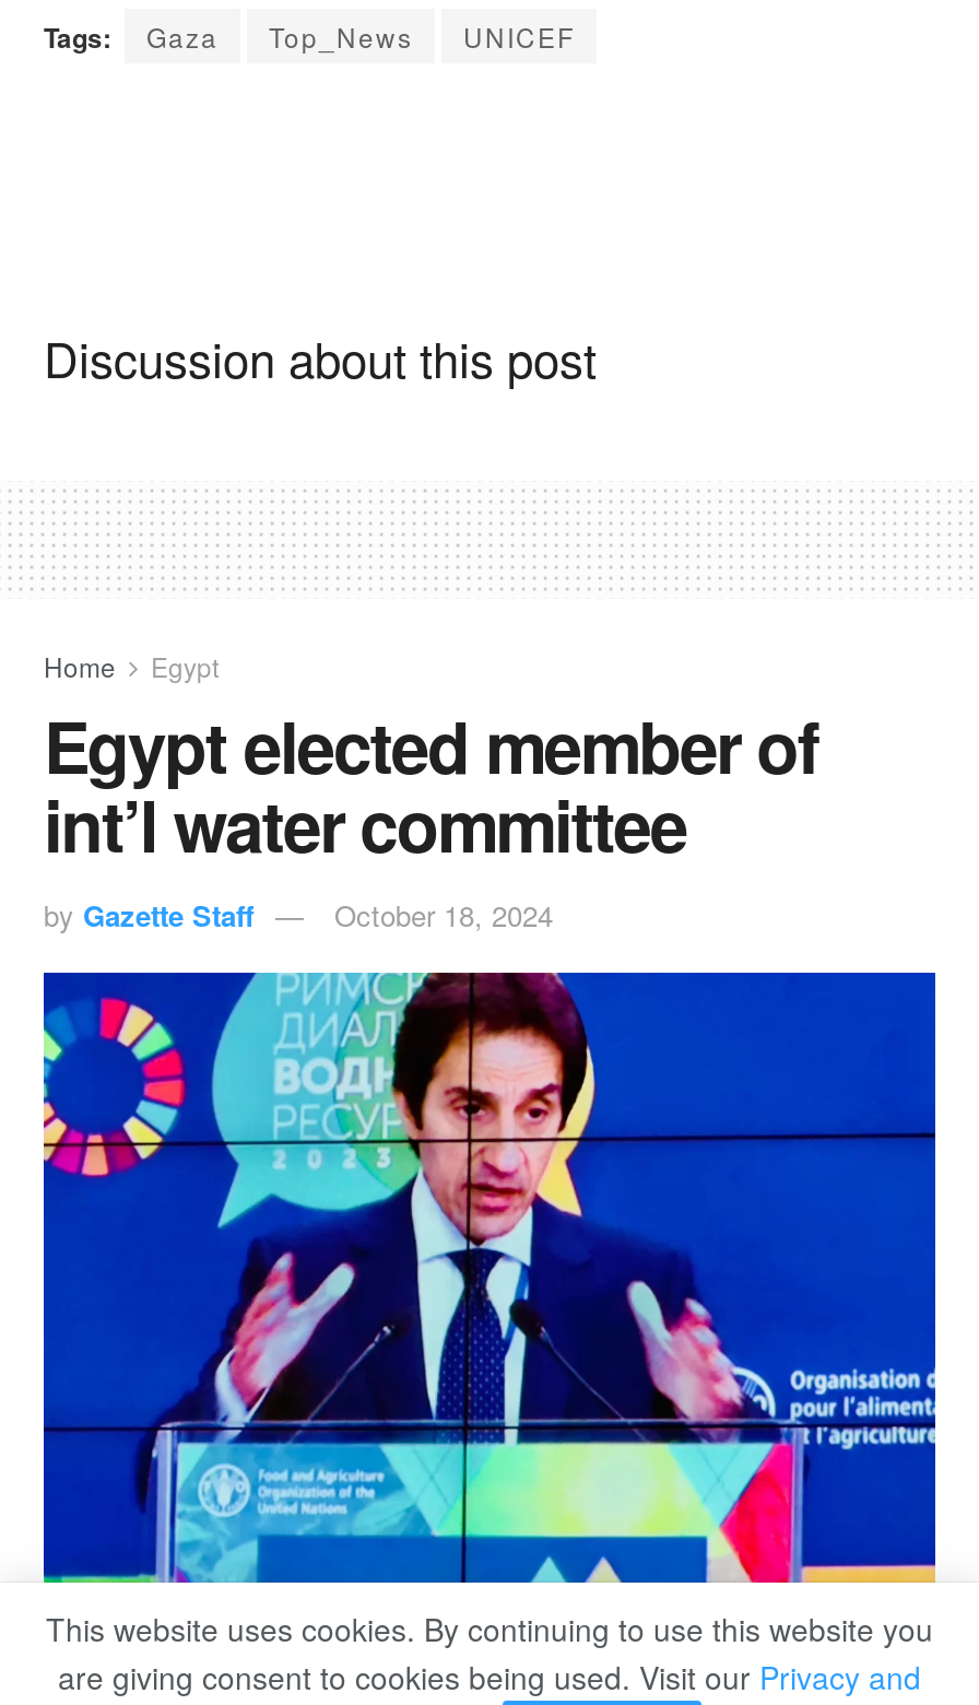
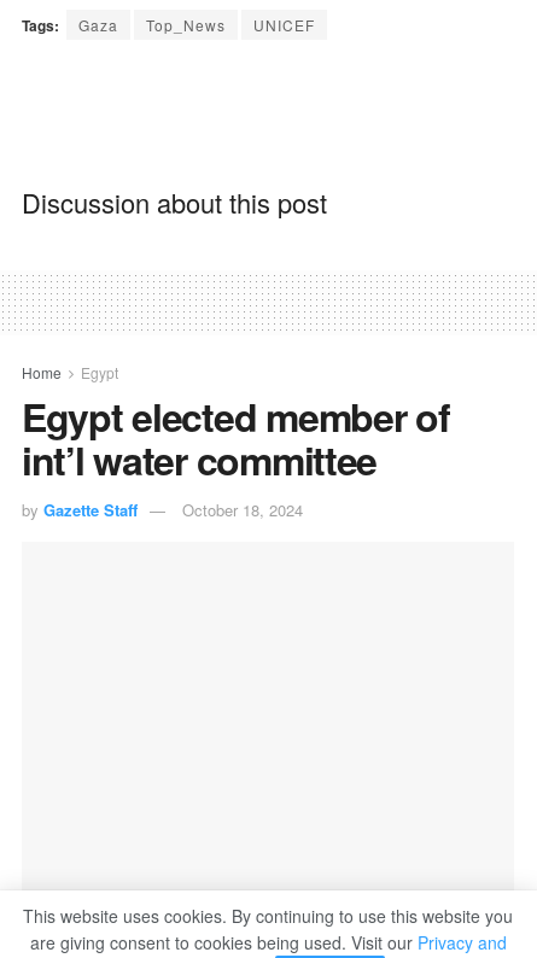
[42,971,937,1585] [image] -> none

